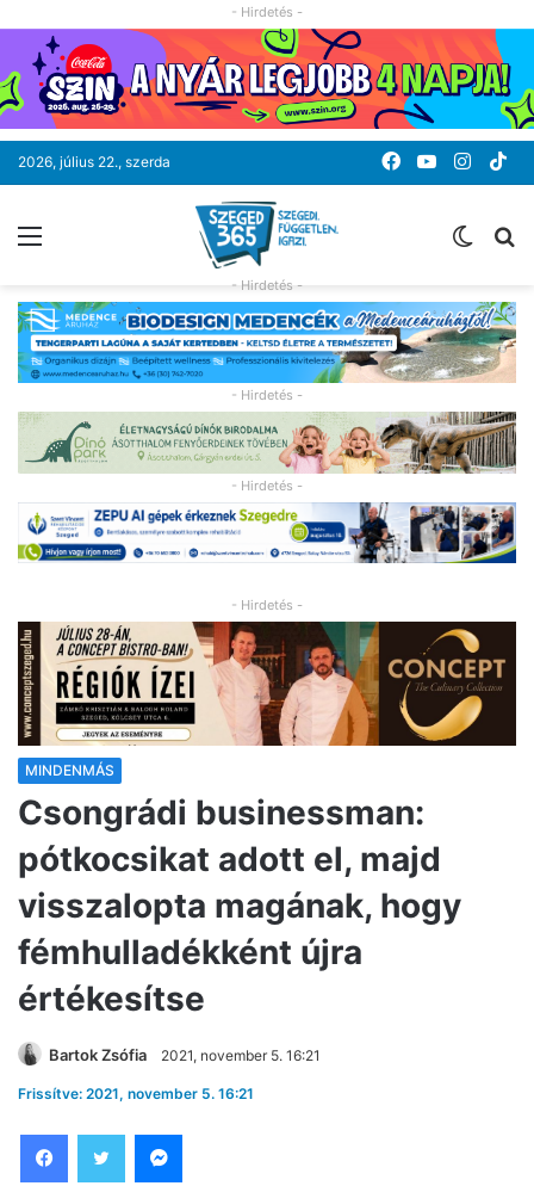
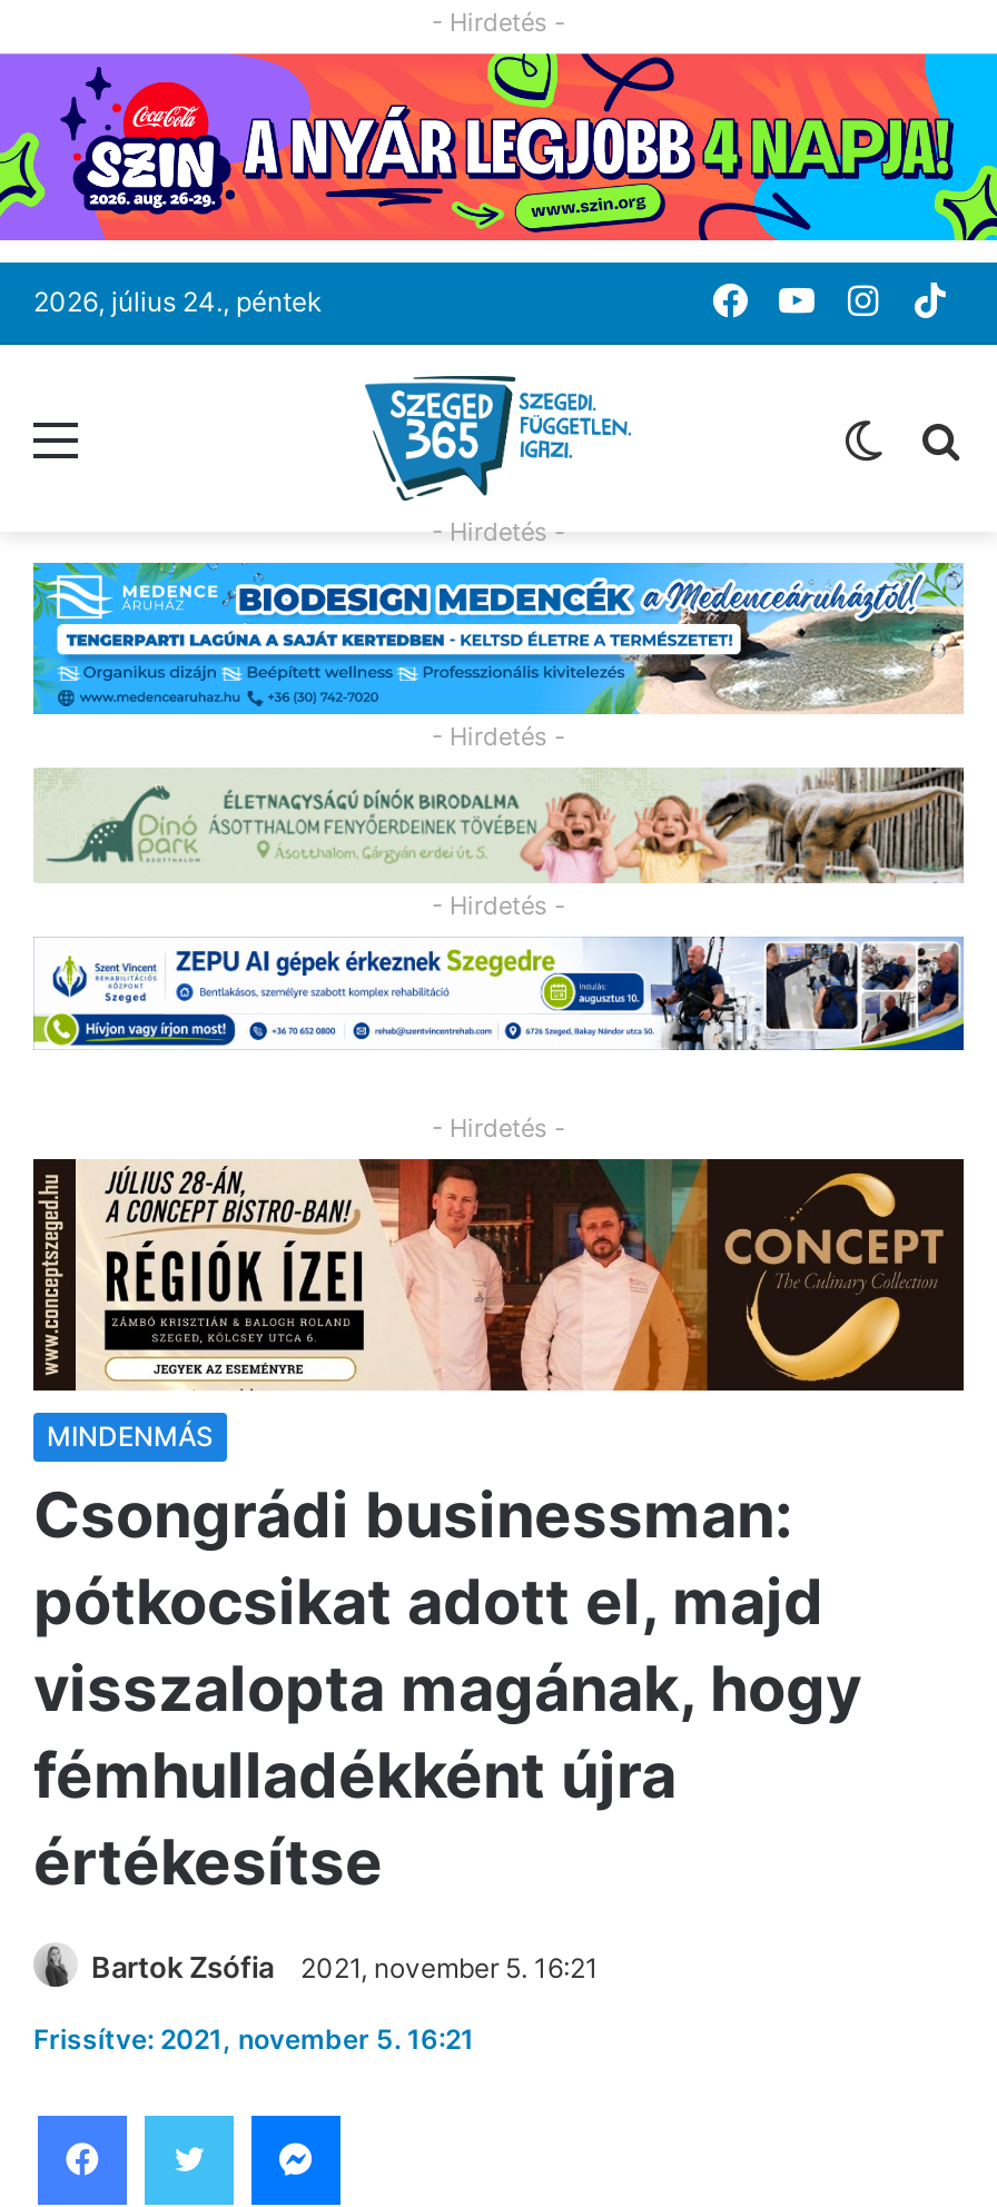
[18,153,170,171] 2026, július 22., szerda -> [33,285,323,318] 2026, július 24., péntek

